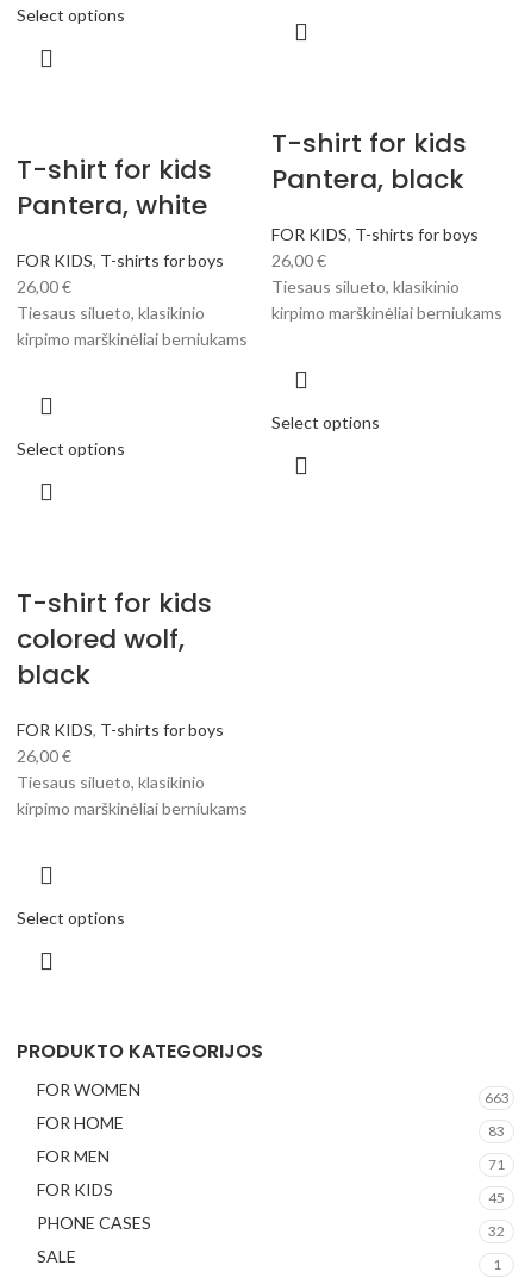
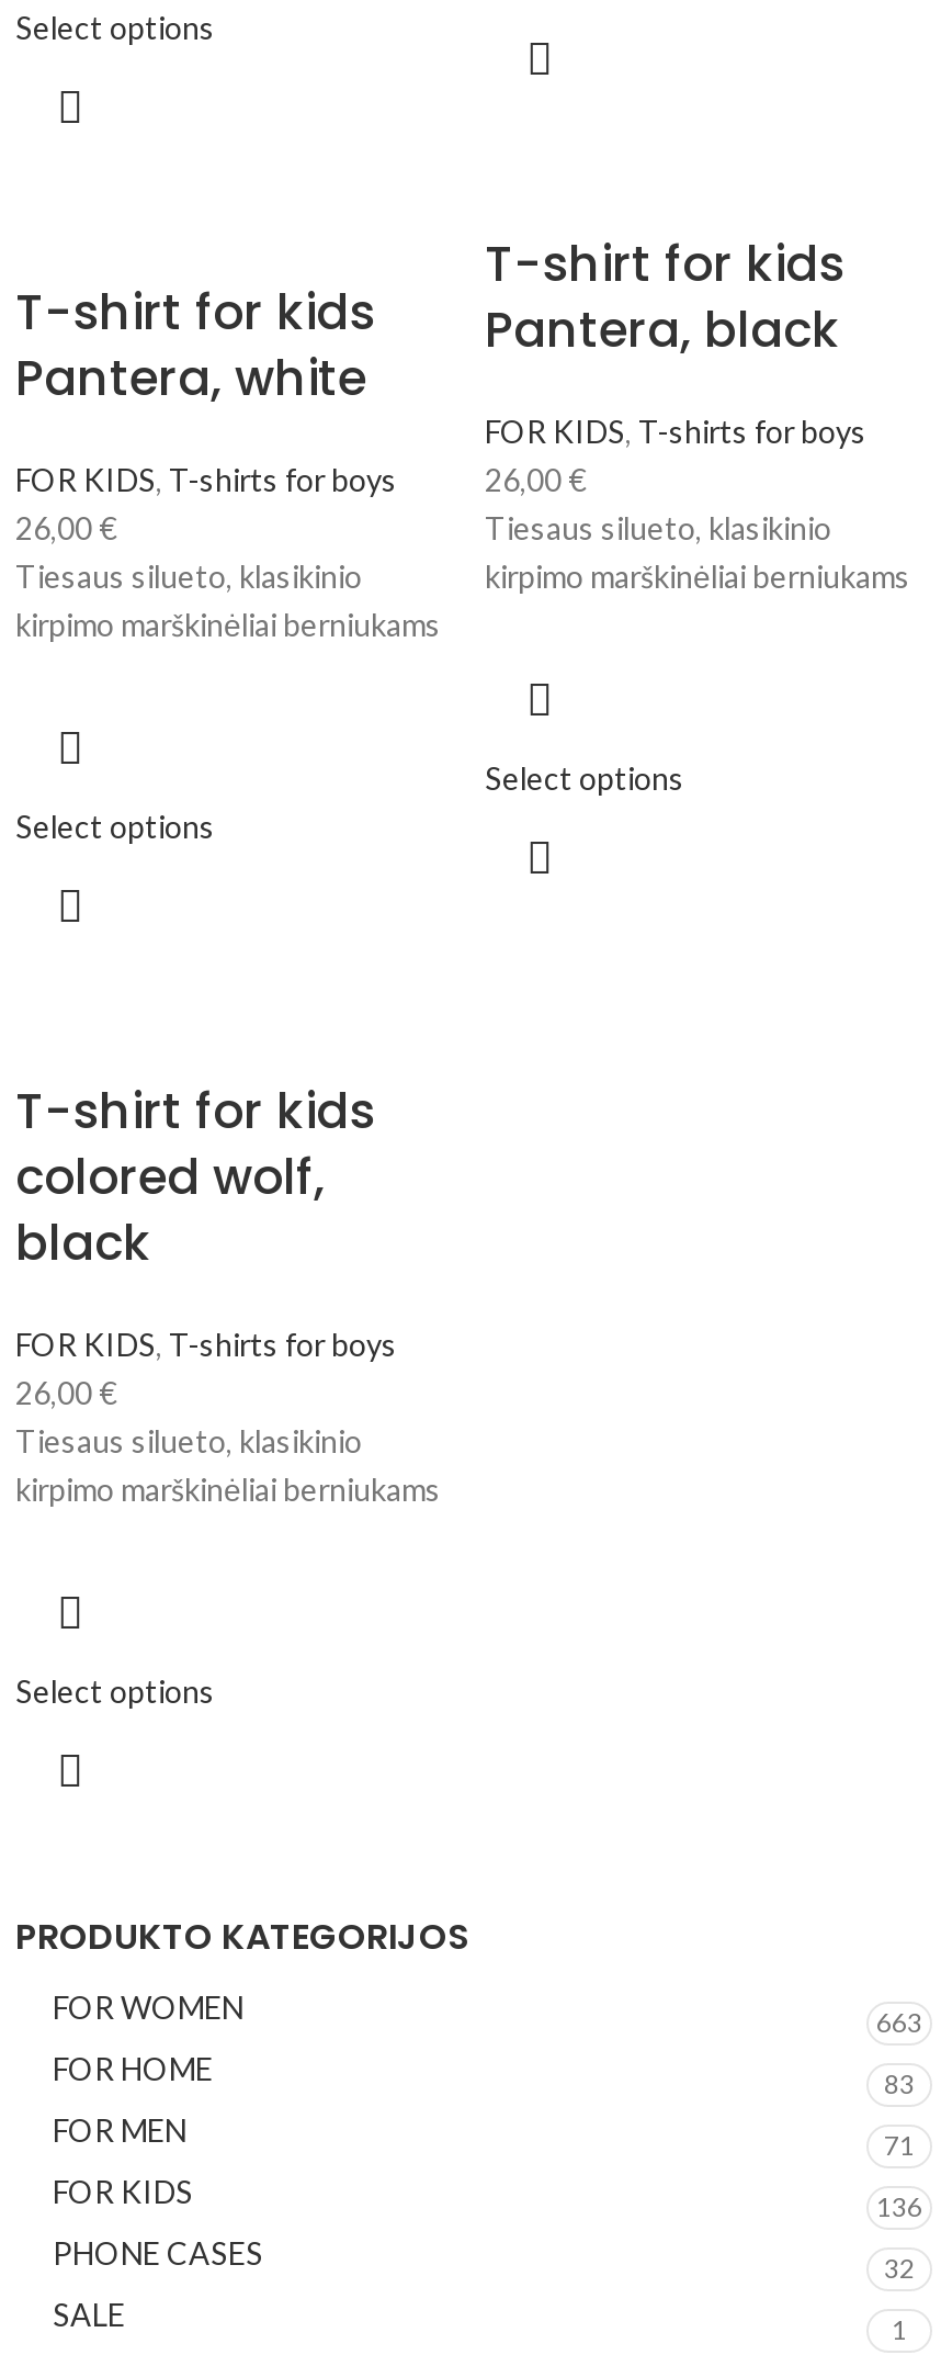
[488,1189,505,1207] 45 -> [876,2190,922,2223] 136

